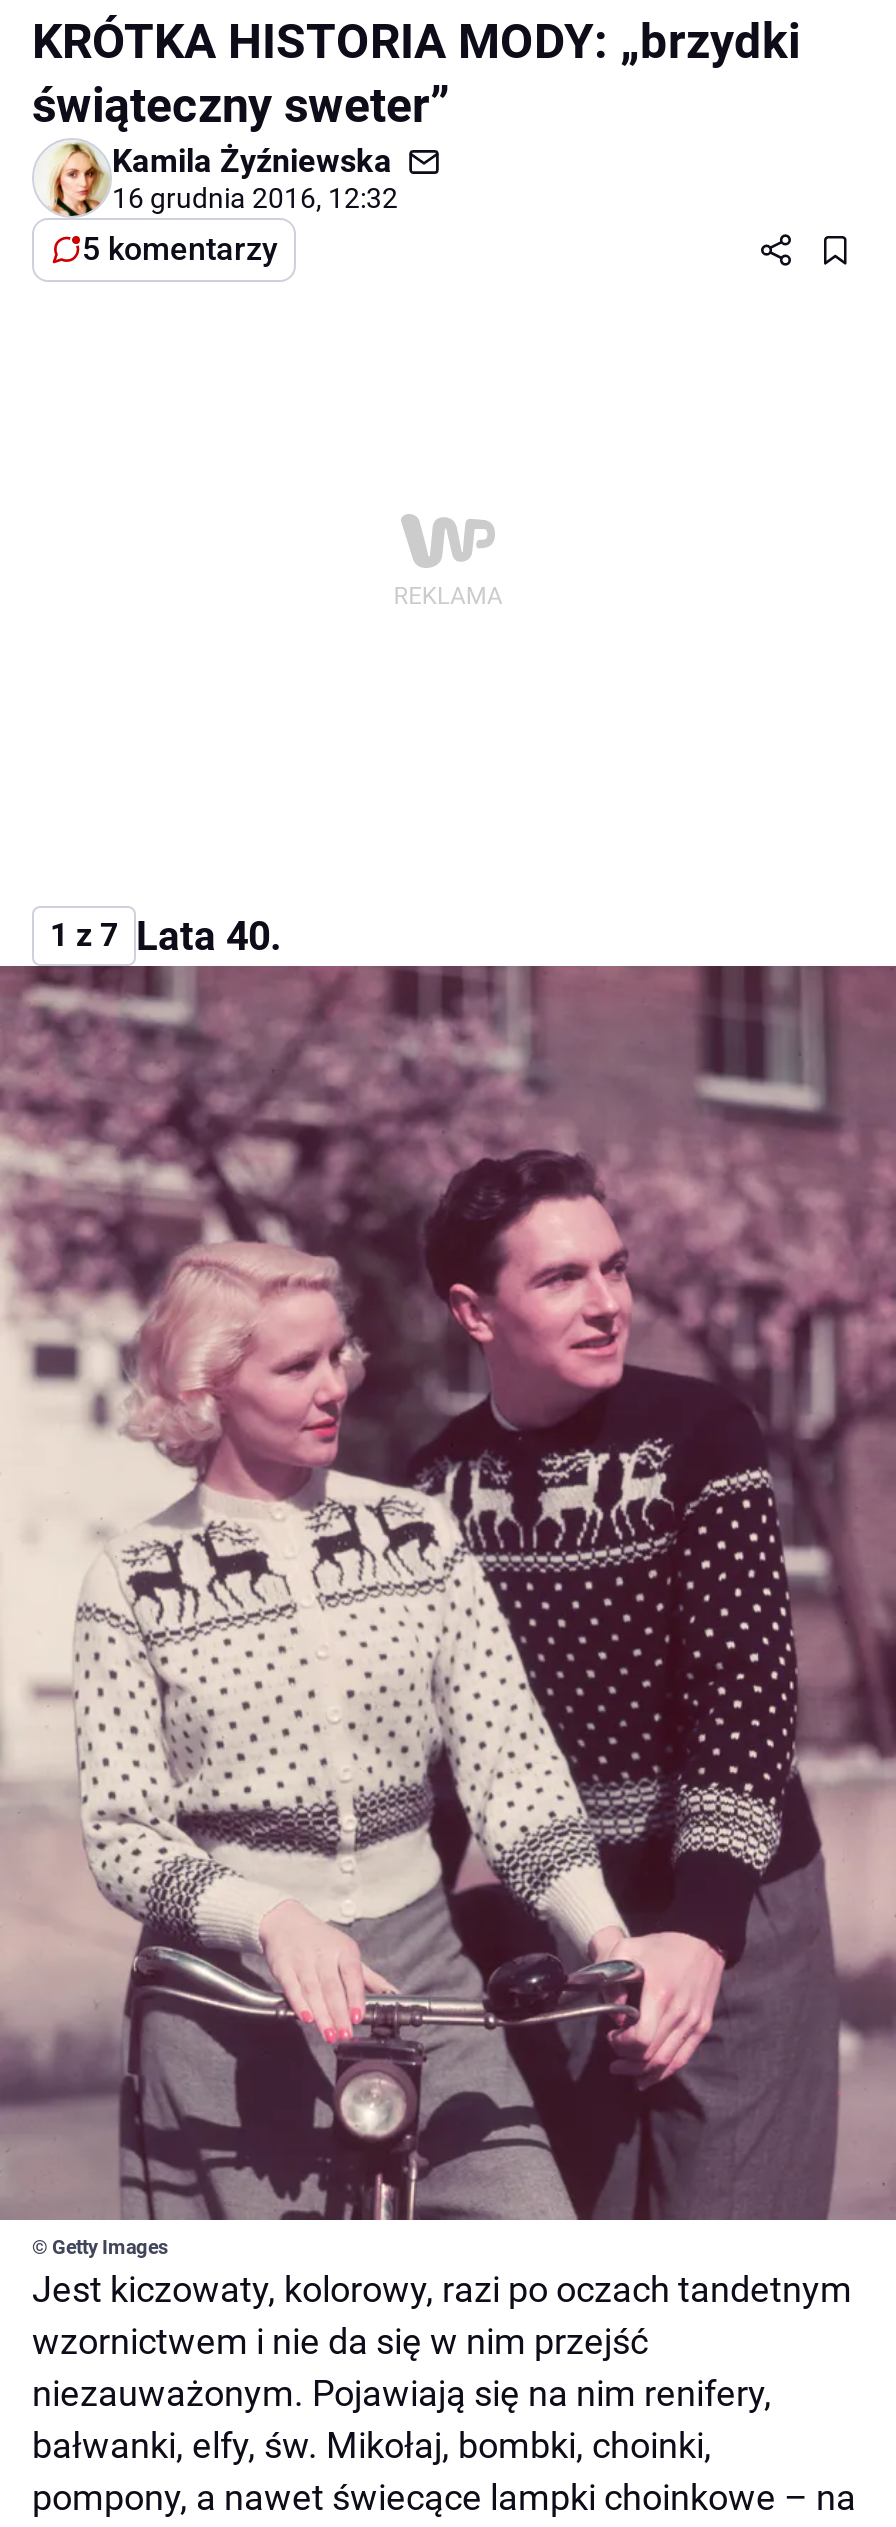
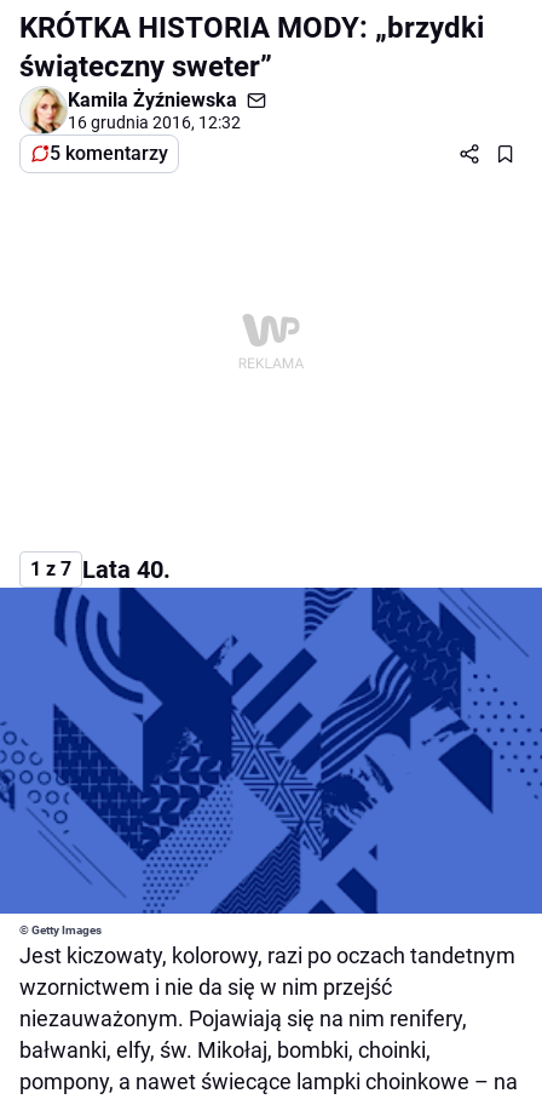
[6,964,890,2222] [image] -> [4,586,538,915] [image]

